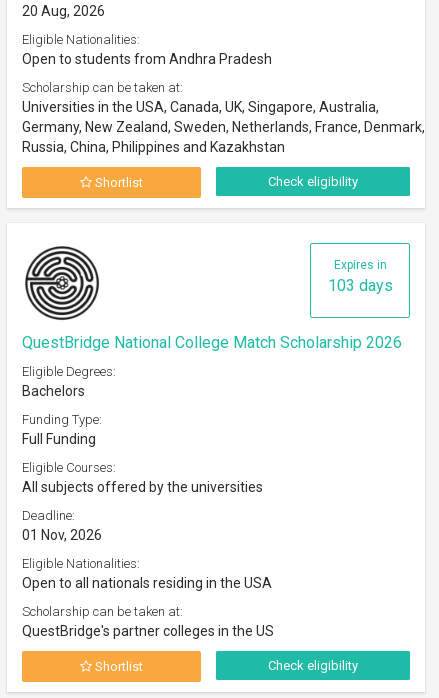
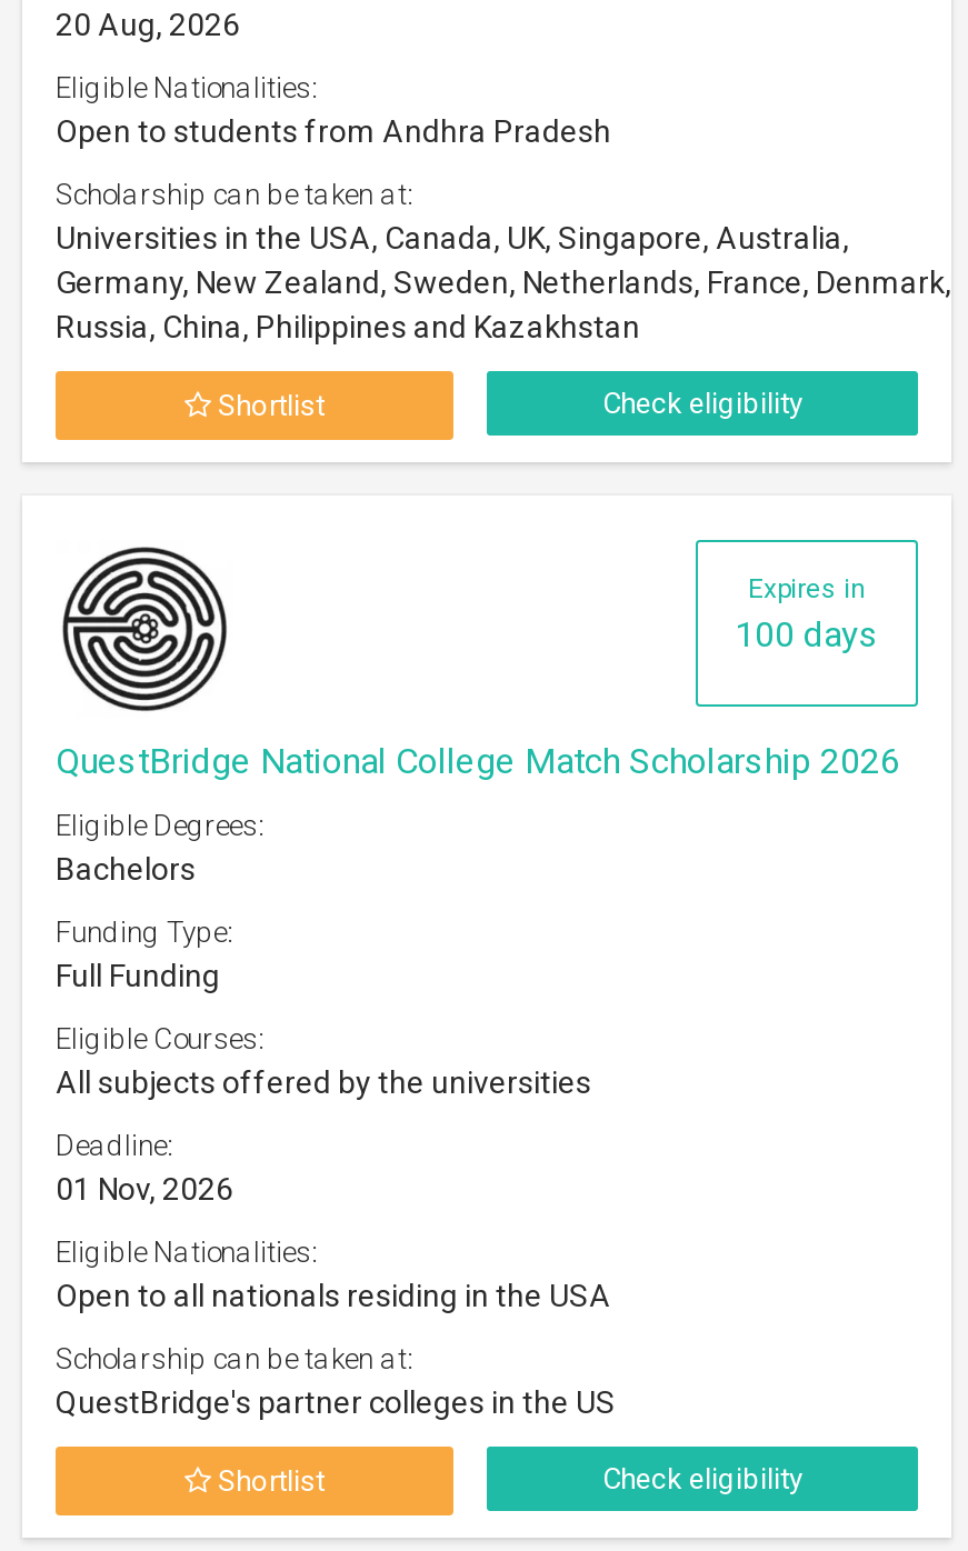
[327,276,392,295] 103 days -> [735,613,879,656] 100 days

